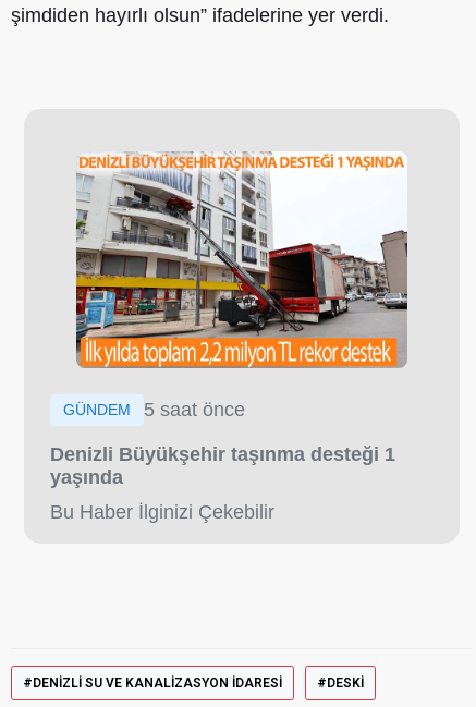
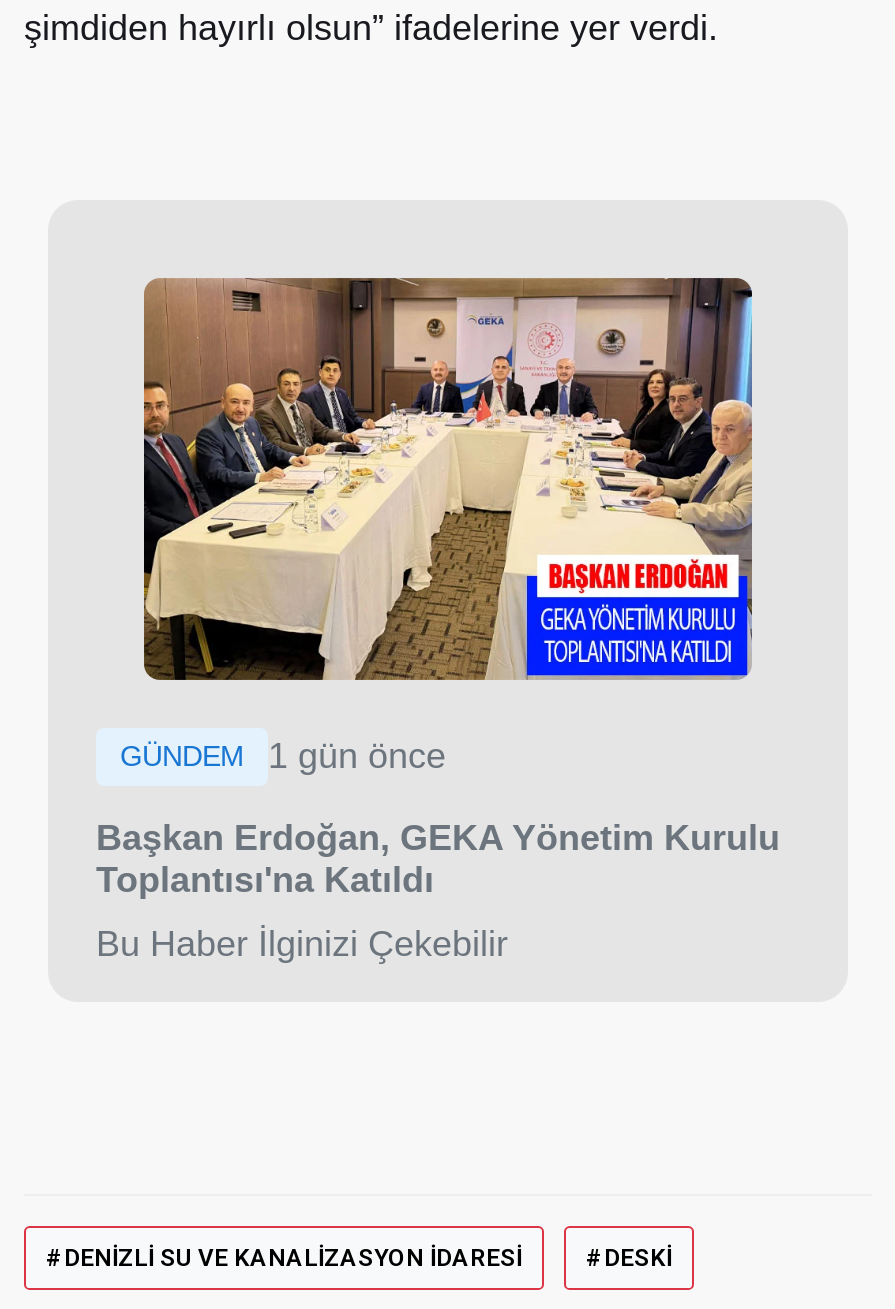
[63,151,408,421] [image] | GÜNDEM 5 saat önce -> [120,276,754,776] [image] | GÜNDEM 1 gün önce
[50,444,395,488] Denizli Büyükşehir taşınma desteği 1 | yaşında -> [96,818,780,900] Başkan Erdoğan, GEKA Yönetim Kurulu | Toplantısı'na Katıldı

